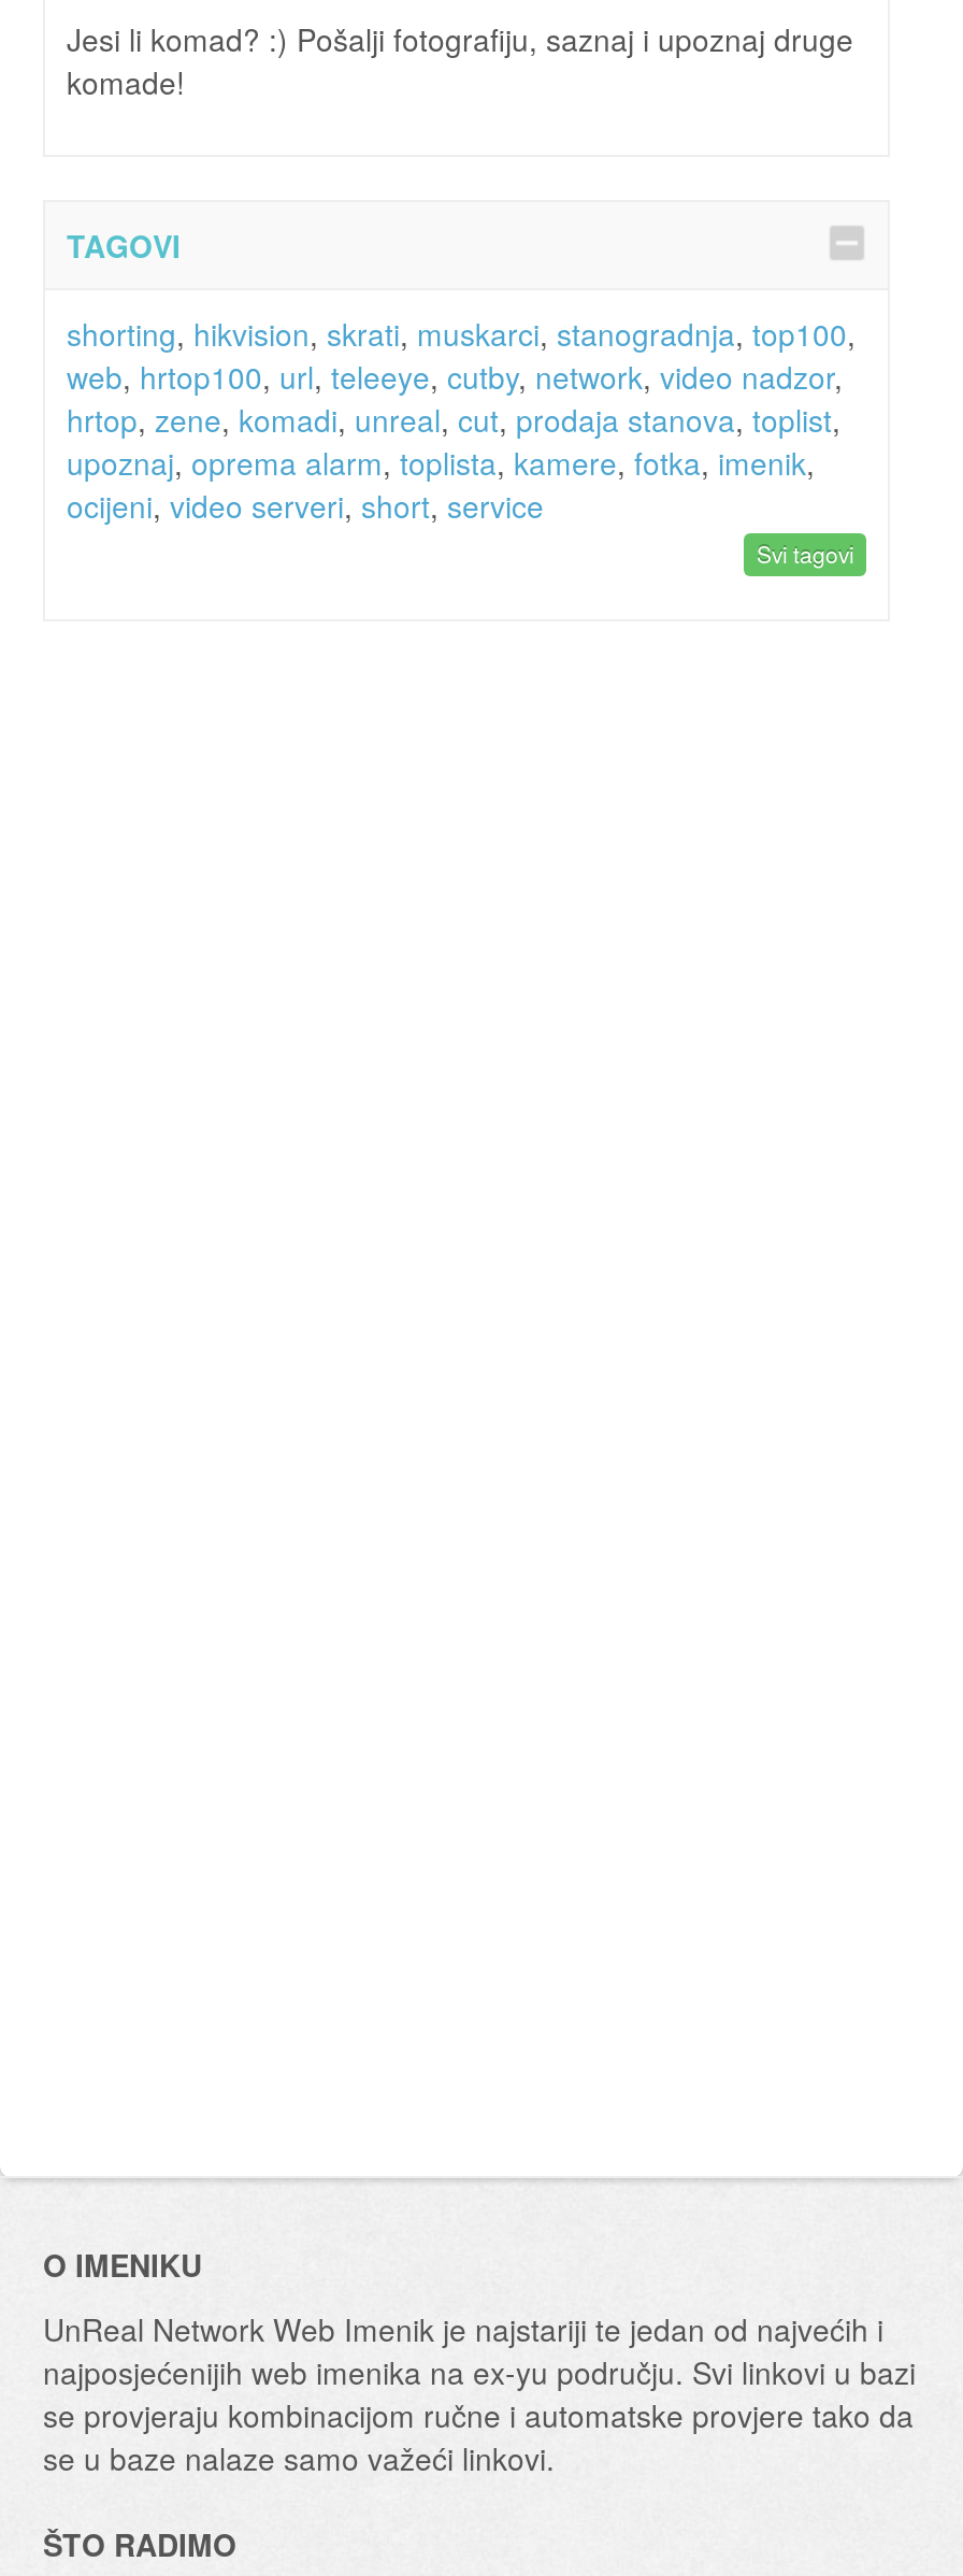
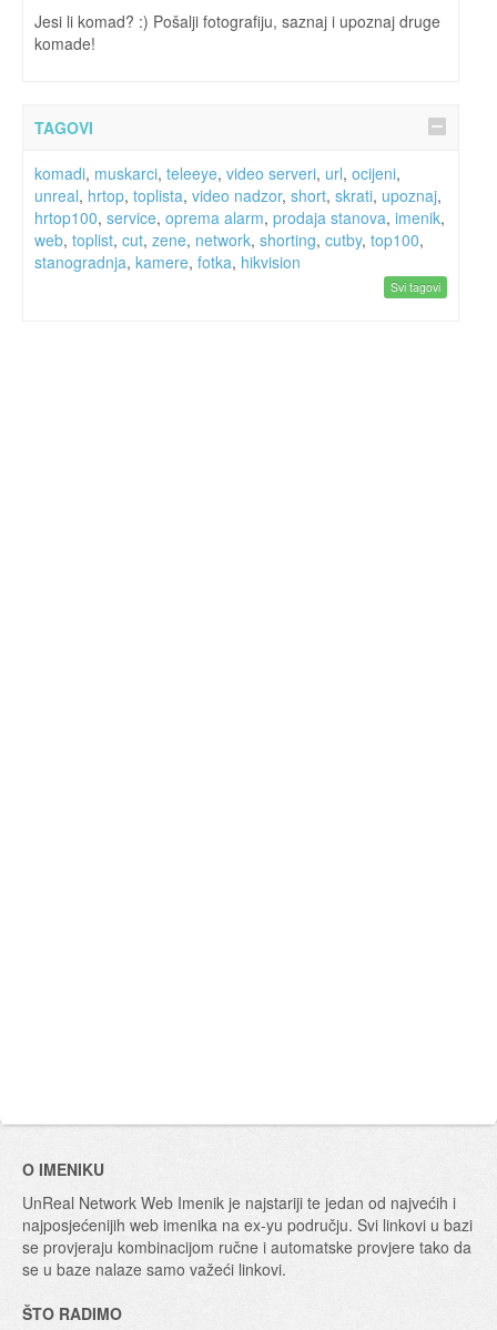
[67,312,856,527] shorting, hikvision, skrati, muskarci, stanogradnja, top100, | web, hrtop100, url, teleeye, cutby, network, video nadzor, | hrtop, zene, komadi, unreal, cut, prodaja stanova, toplist, | upoznaj, oprema alarm, toplista, kamere, fotka, imenik, | ocijeni, video serveri, short, service -> [34,162,445,273] komadi, muskarci, teleeye, video serveri, url, ocijeni, | unreal, hrtop, toplista, video nadzor, short, skrati, upoznaj, | hrtop100, service, oprema alarm, prodaja stanova, imenik, | web, toplist, cut, zene, network, shorting, cutby, top100, | stanogradnja, kamere, fotka, hikvision

